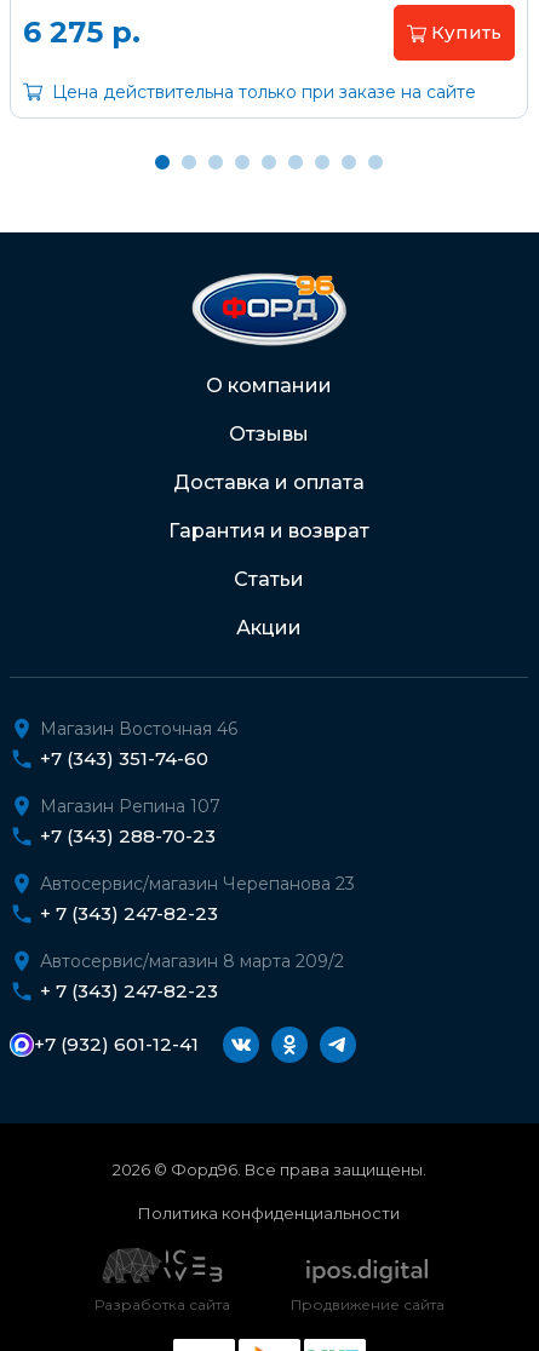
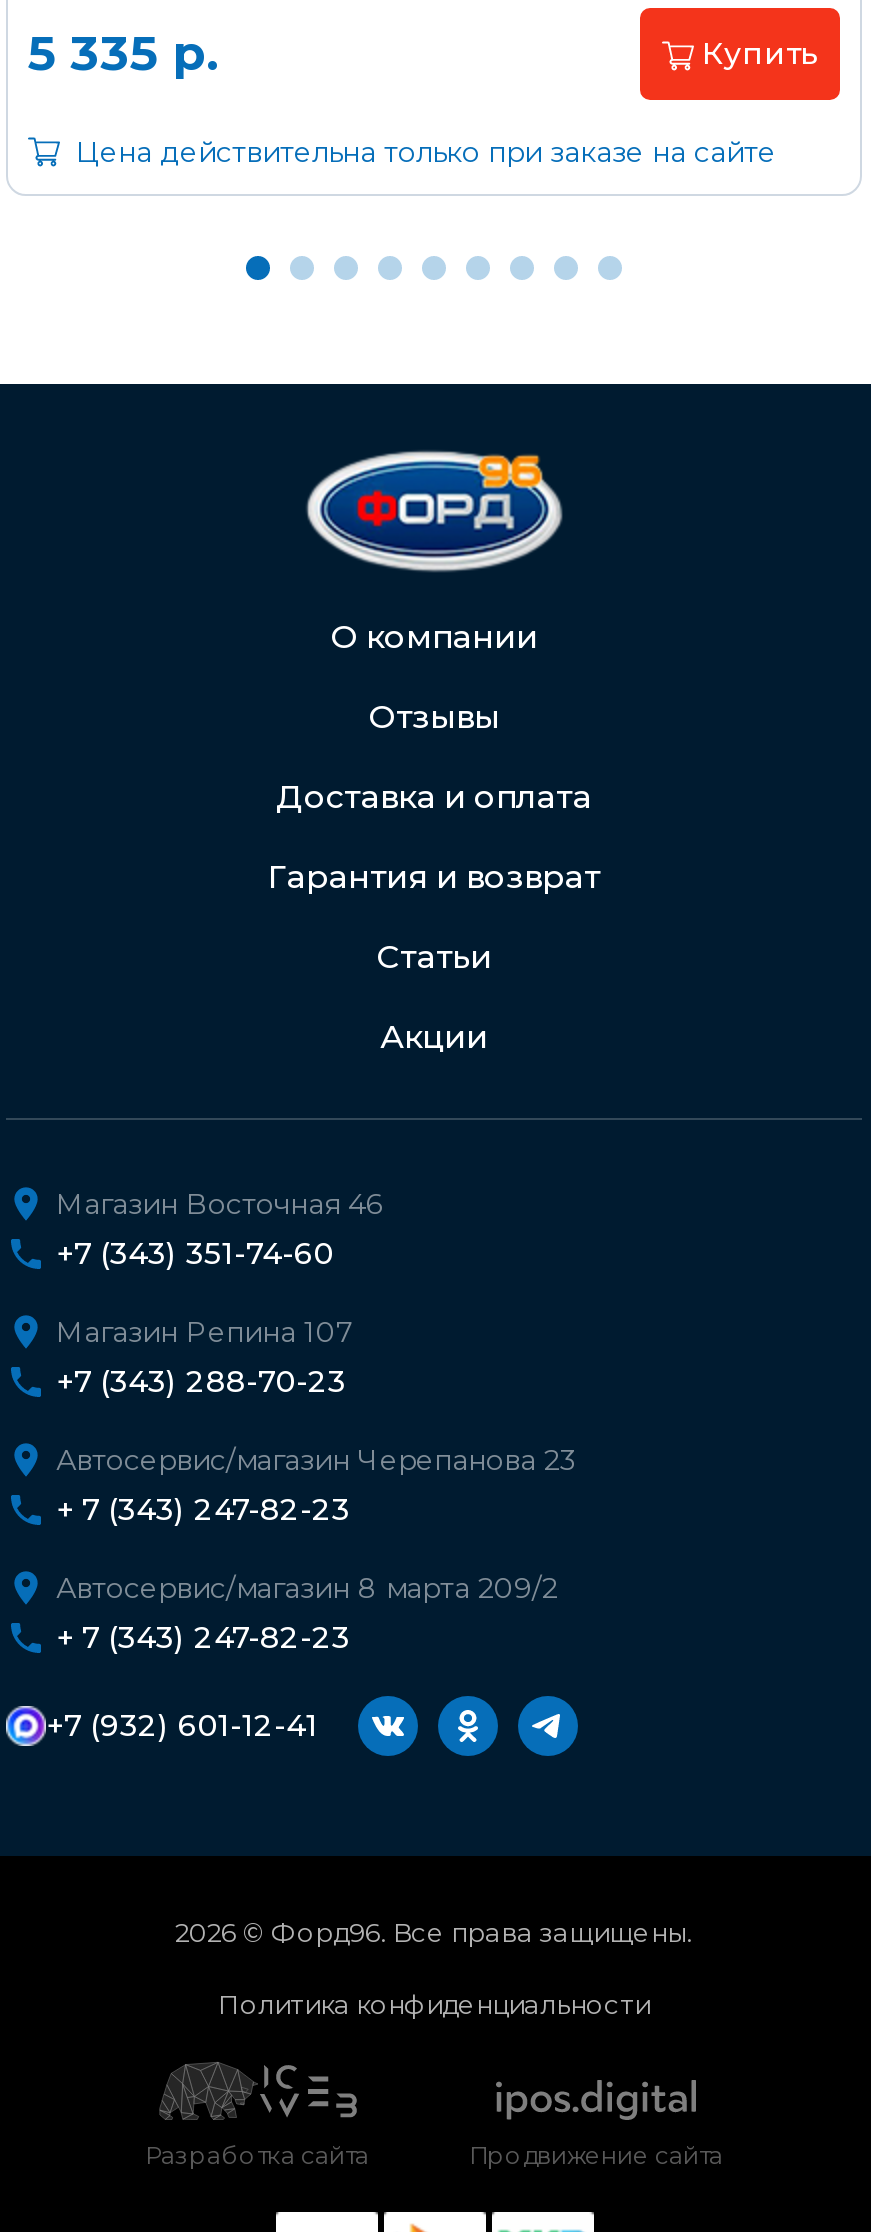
[23,15,141,50] 6 275 р. -> [28,24,220,82] 5 335 р.

